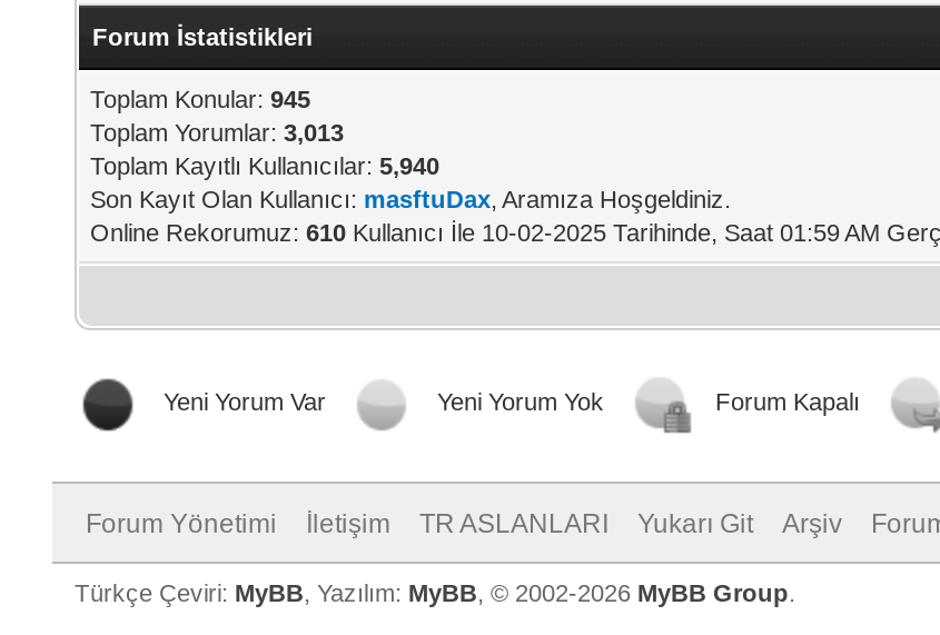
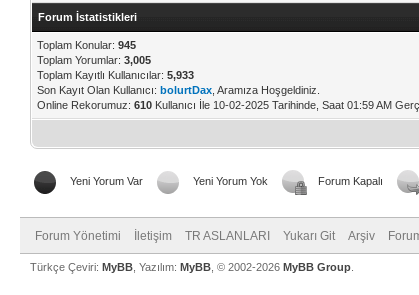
[90,119,344,146] Toplam Yorumlar: 3,013 -> [37,54,151,66] Toplam Yorumlar: 3,005
[90,152,439,179] Toplam Kayıtlı Kullanıcılar: 5,940 -> [37,69,194,81] Toplam Kayıtlı Kullanıcılar: 5,933
[90,186,731,212] Son Kayıt Olan Kullanıcı: masftuDax, Aramıza Hoşgeldiniz. -> [37,84,320,96] Son Kayıt Olan Kullanıcı: bolurtDax, Aramıza Hoşgeldiniz.

